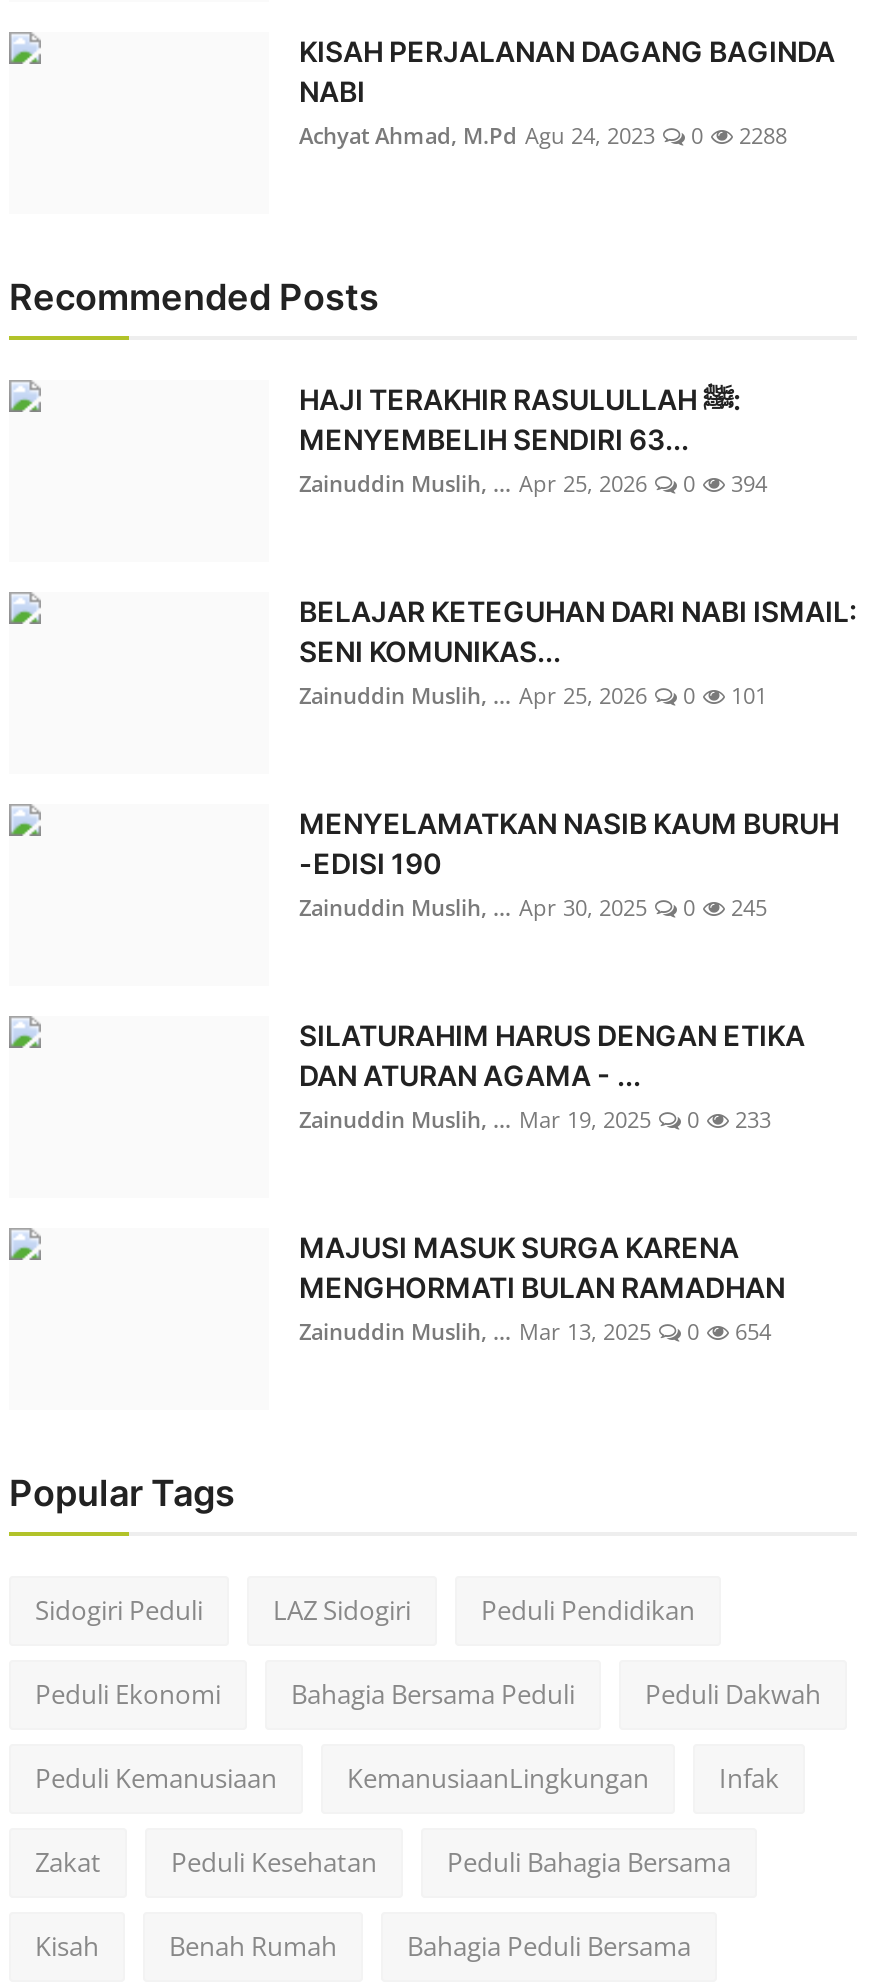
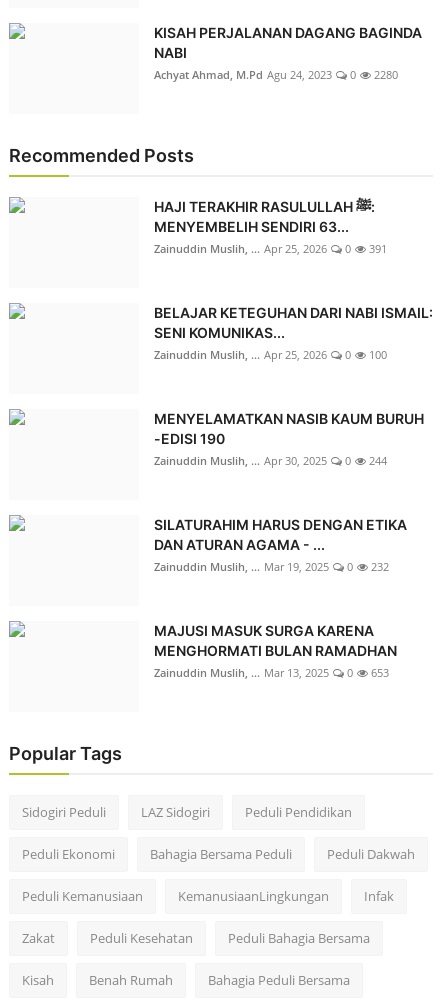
[299,121,787,151] Achyat Ahmad, M.Pd Agu 24, 2023 0 2288 -> [154,66,398,81] Achyat Ahmad, M.Pd Agu 24, 2023 0 2280
[299,469,767,499] Zainuddin Muslih, ... Apr 25, 2026 0 394 -> [154,240,387,255] Zainuddin Muslih, ... Apr 25, 2026 0 391
[299,681,767,711] Zainuddin Muslih, ... Apr 25, 2026 0 101 -> [154,346,387,361] Zainuddin Muslih, ... Apr 25, 2026 0 100
[299,893,767,923] Zainuddin Muslih, ... Apr 30, 2025 0 245 -> [154,452,387,467] Zainuddin Muslih, ... Apr 30, 2025 0 244
[299,1105,771,1135] Zainuddin Muslih, ... Mar 19, 2025 0 233 -> [154,558,389,573] Zainuddin Muslih, ... Mar 19, 2025 0 232
[299,1317,771,1347] Zainuddin Muslih, ... Mar 13, 2025 0 654 -> [154,664,389,679] Zainuddin Muslih, ... Mar 13, 2025 0 653

